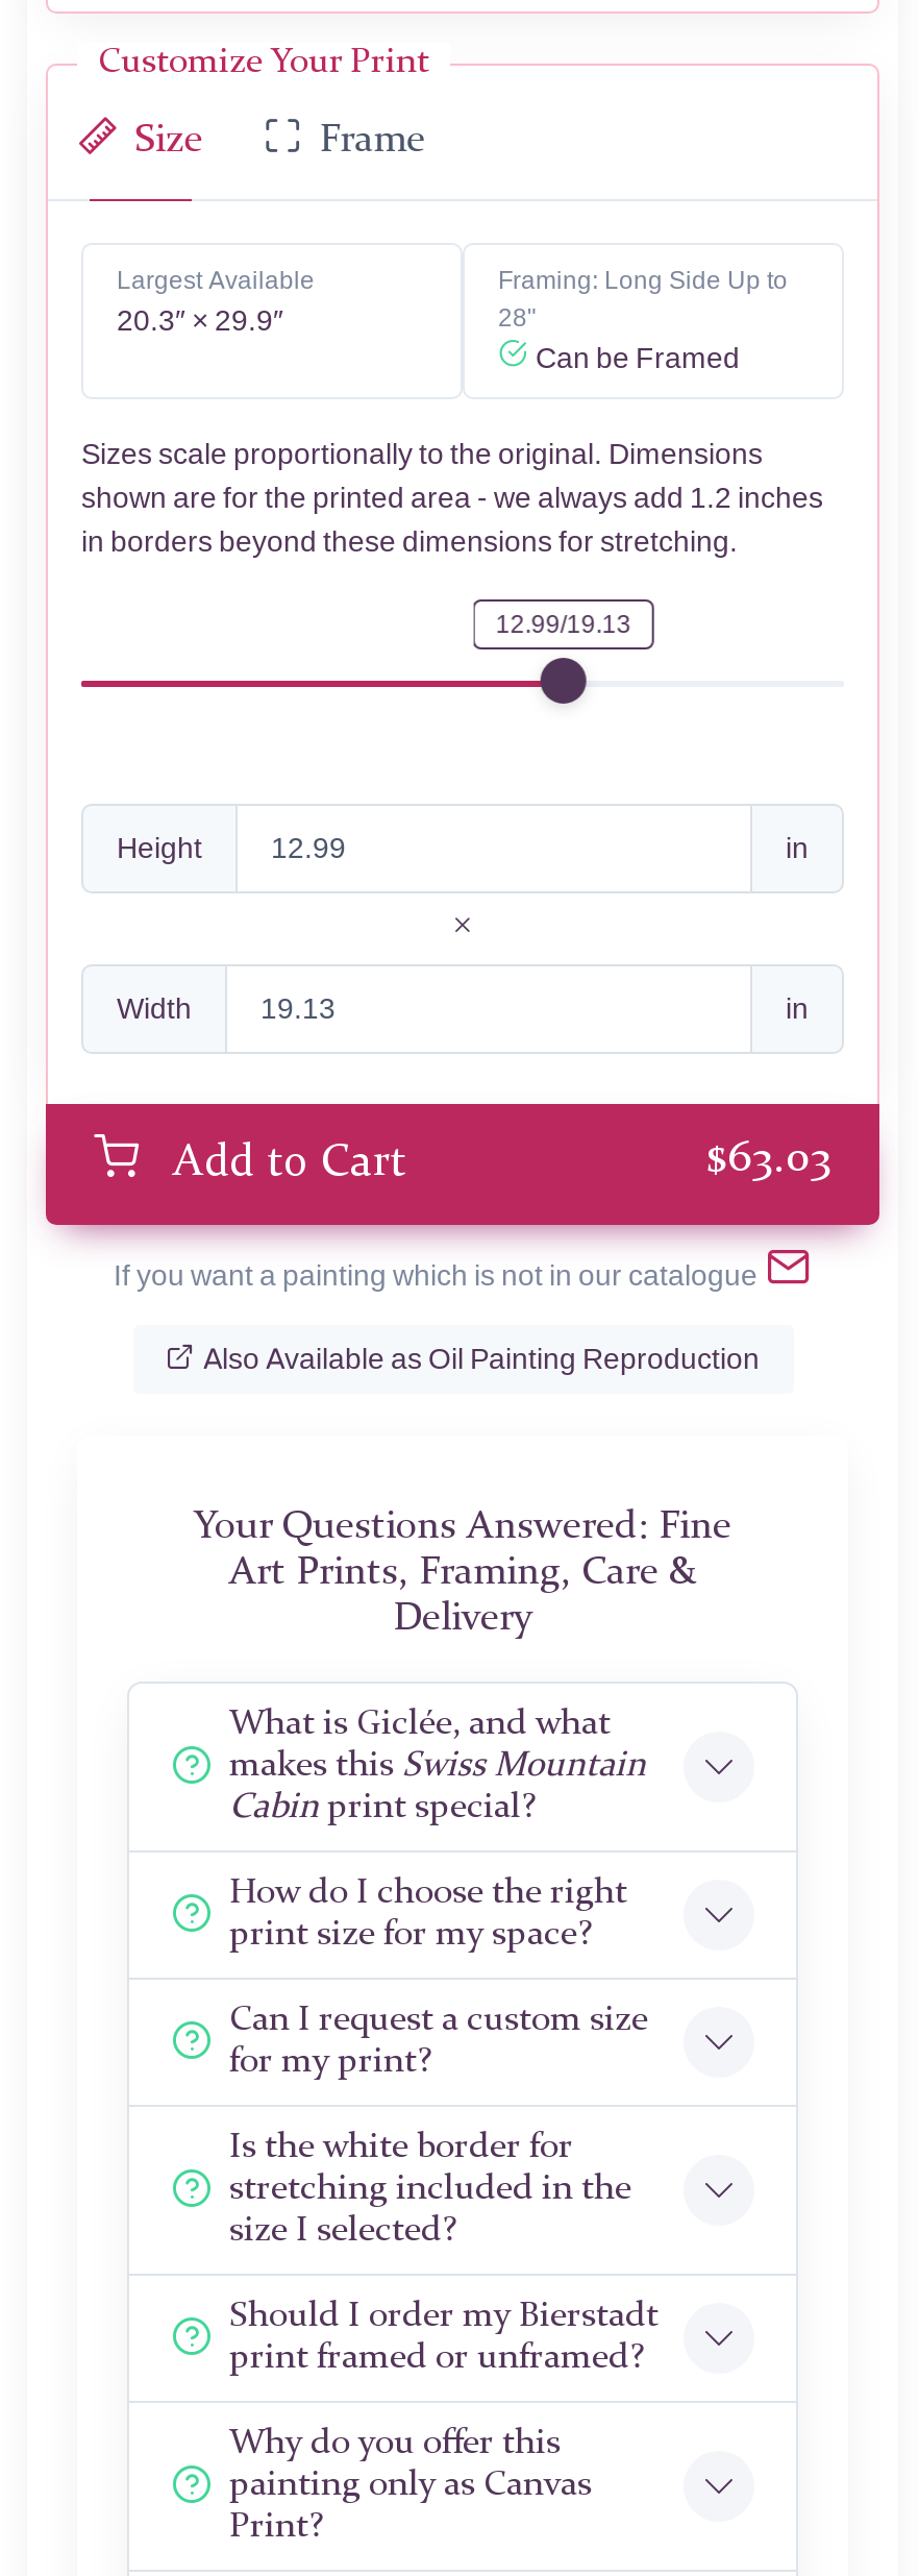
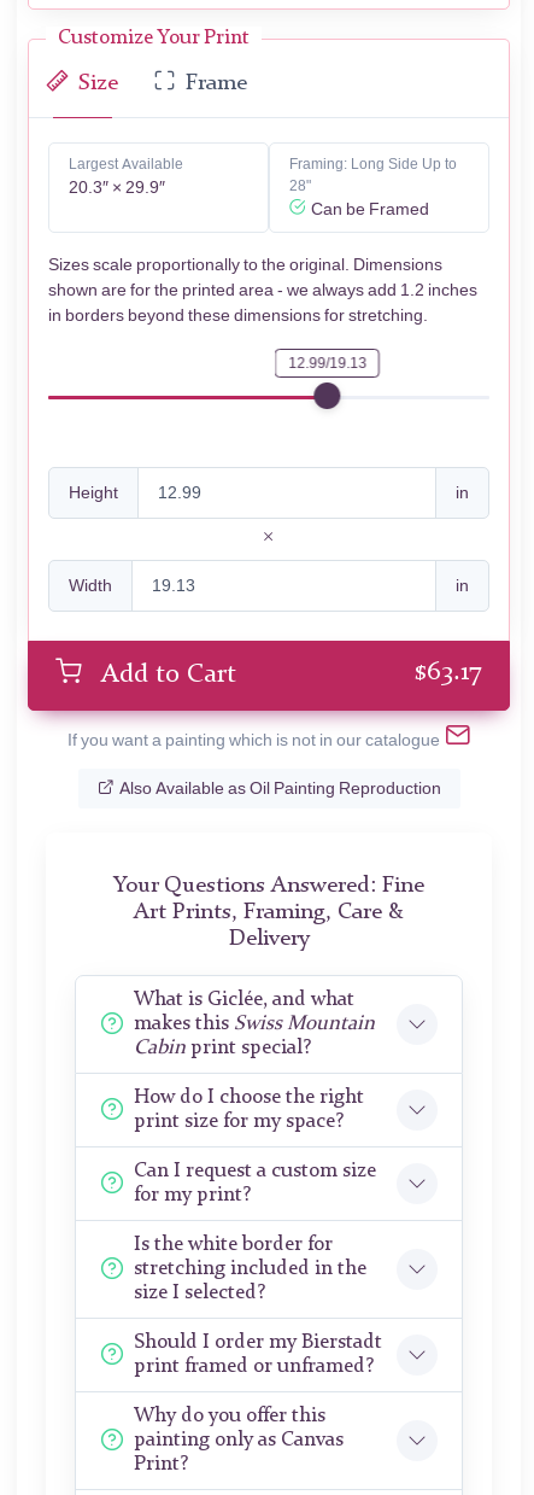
[706,1138,831,1182] $63.03 -> [415,660,482,686] $63.17

